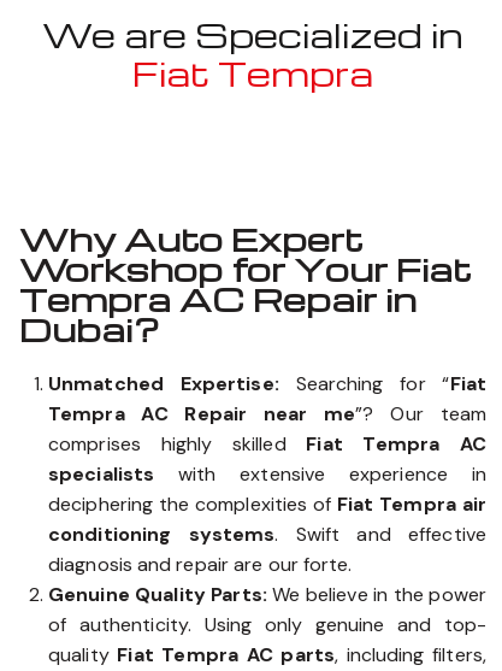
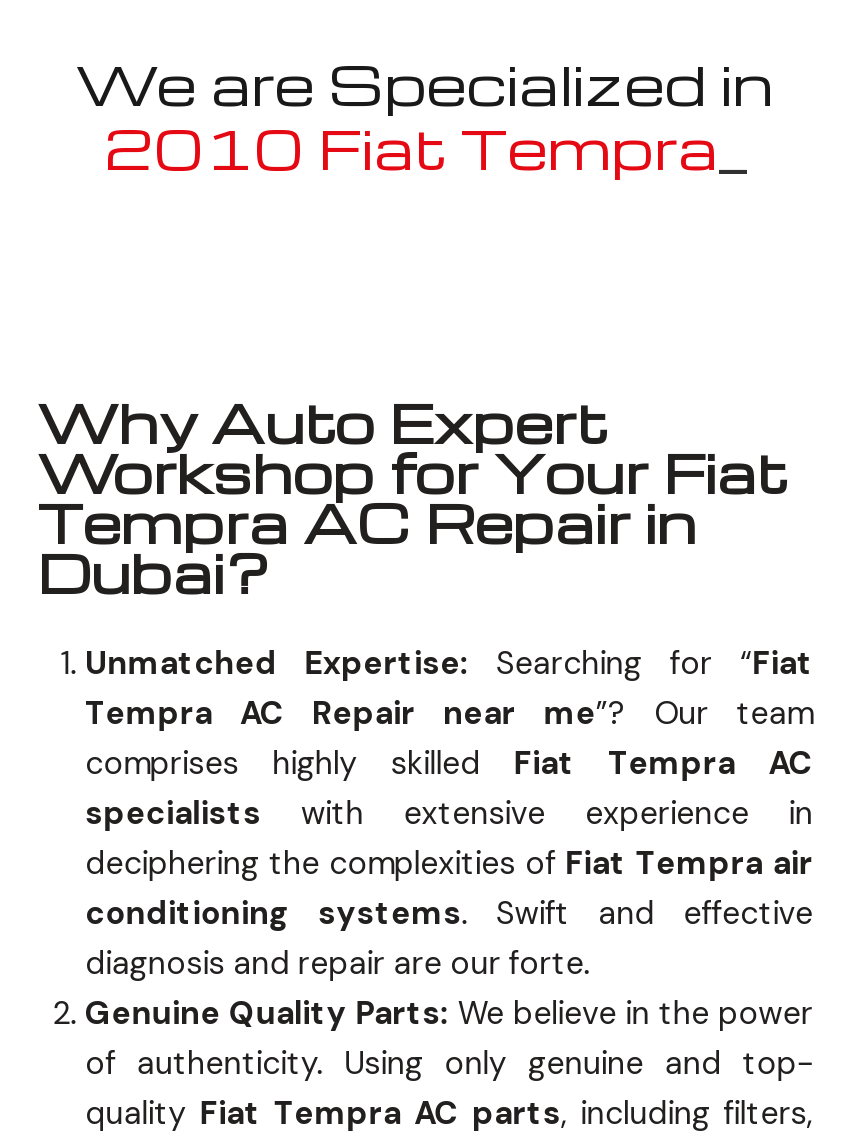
[132,50,373,95] Fiat Tempra -> [104,109,746,183] 2010 Fiat Tempra _

